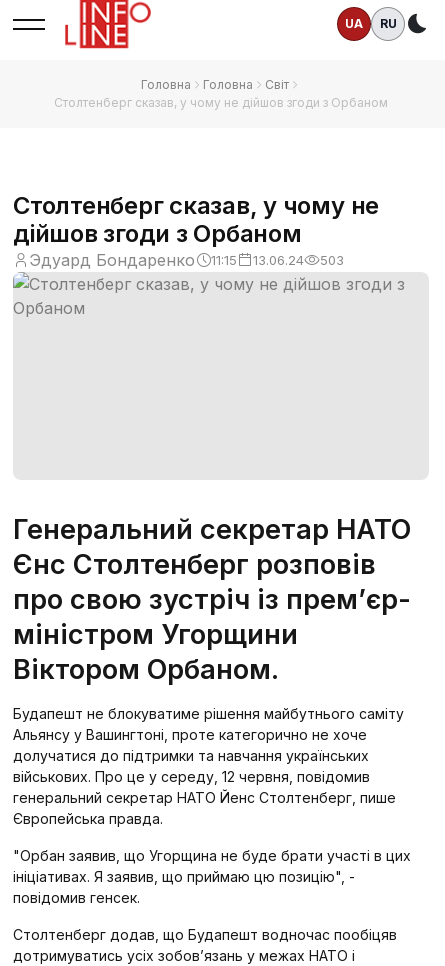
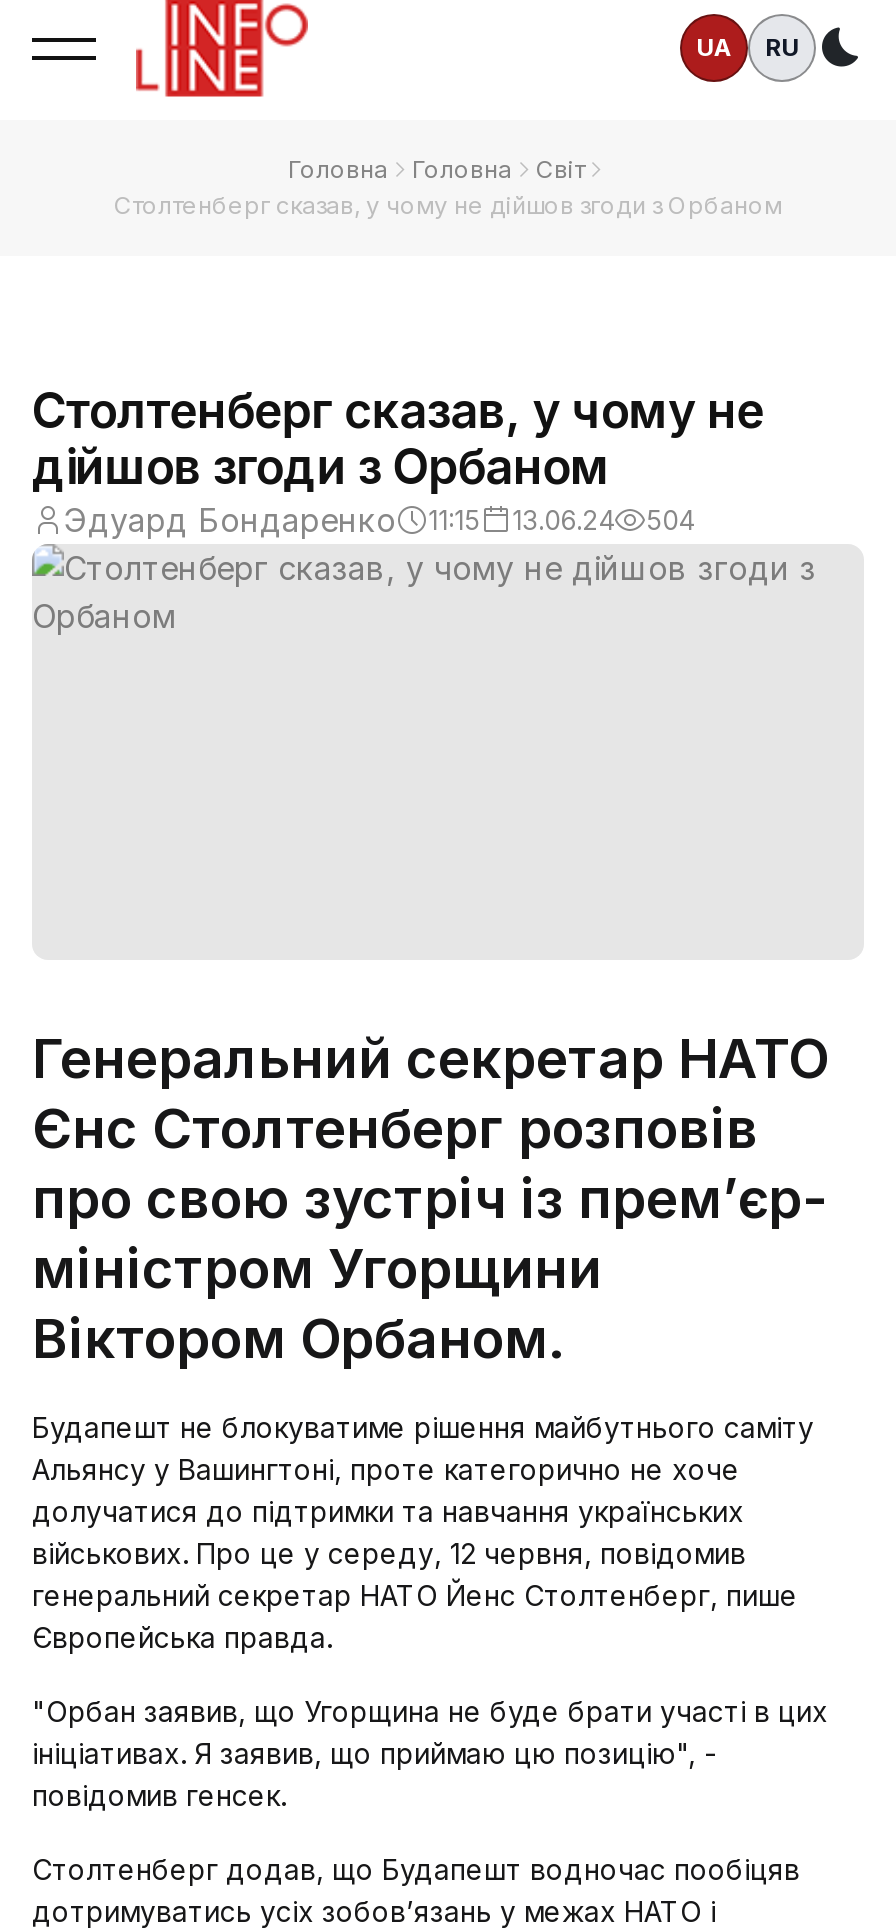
[29,250,344,270] Эдуард Бондаренко 11:15 13.06.24 503 -> [64,500,694,540] Эдуард Бондаренко 11:15 13.06.24 504

